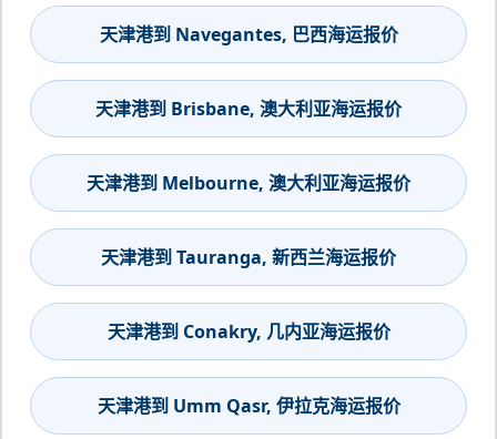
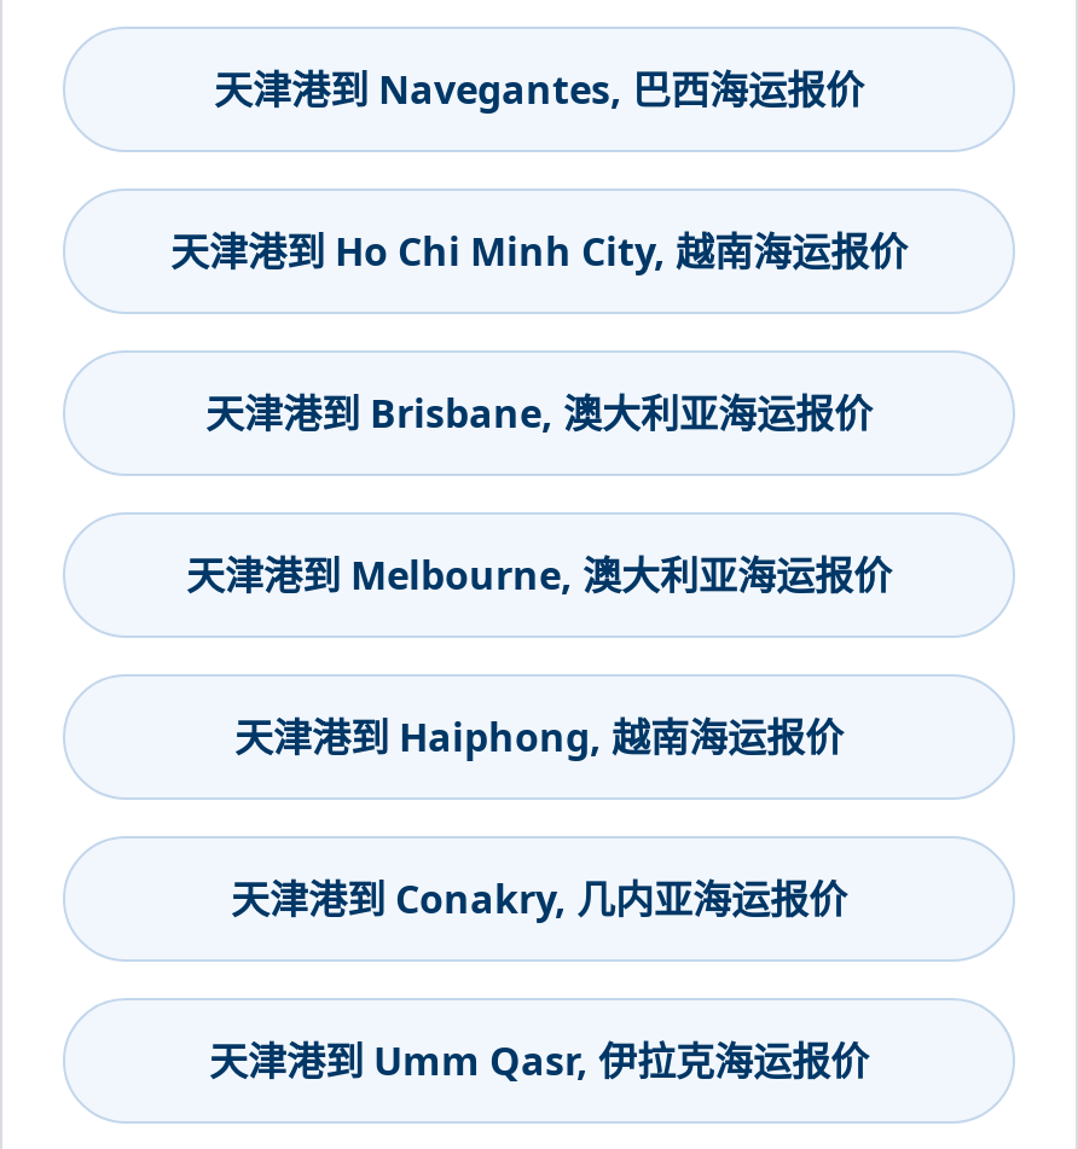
none -> [170,225,908,278] 天津港到 Ho Chi Minh City, 越南海运报价
[101,245,396,269] 天津港到 Tauranga, 新西兰海运报价 -> [234,710,844,764] 天津港到 Haiphong, 越南海运报价

